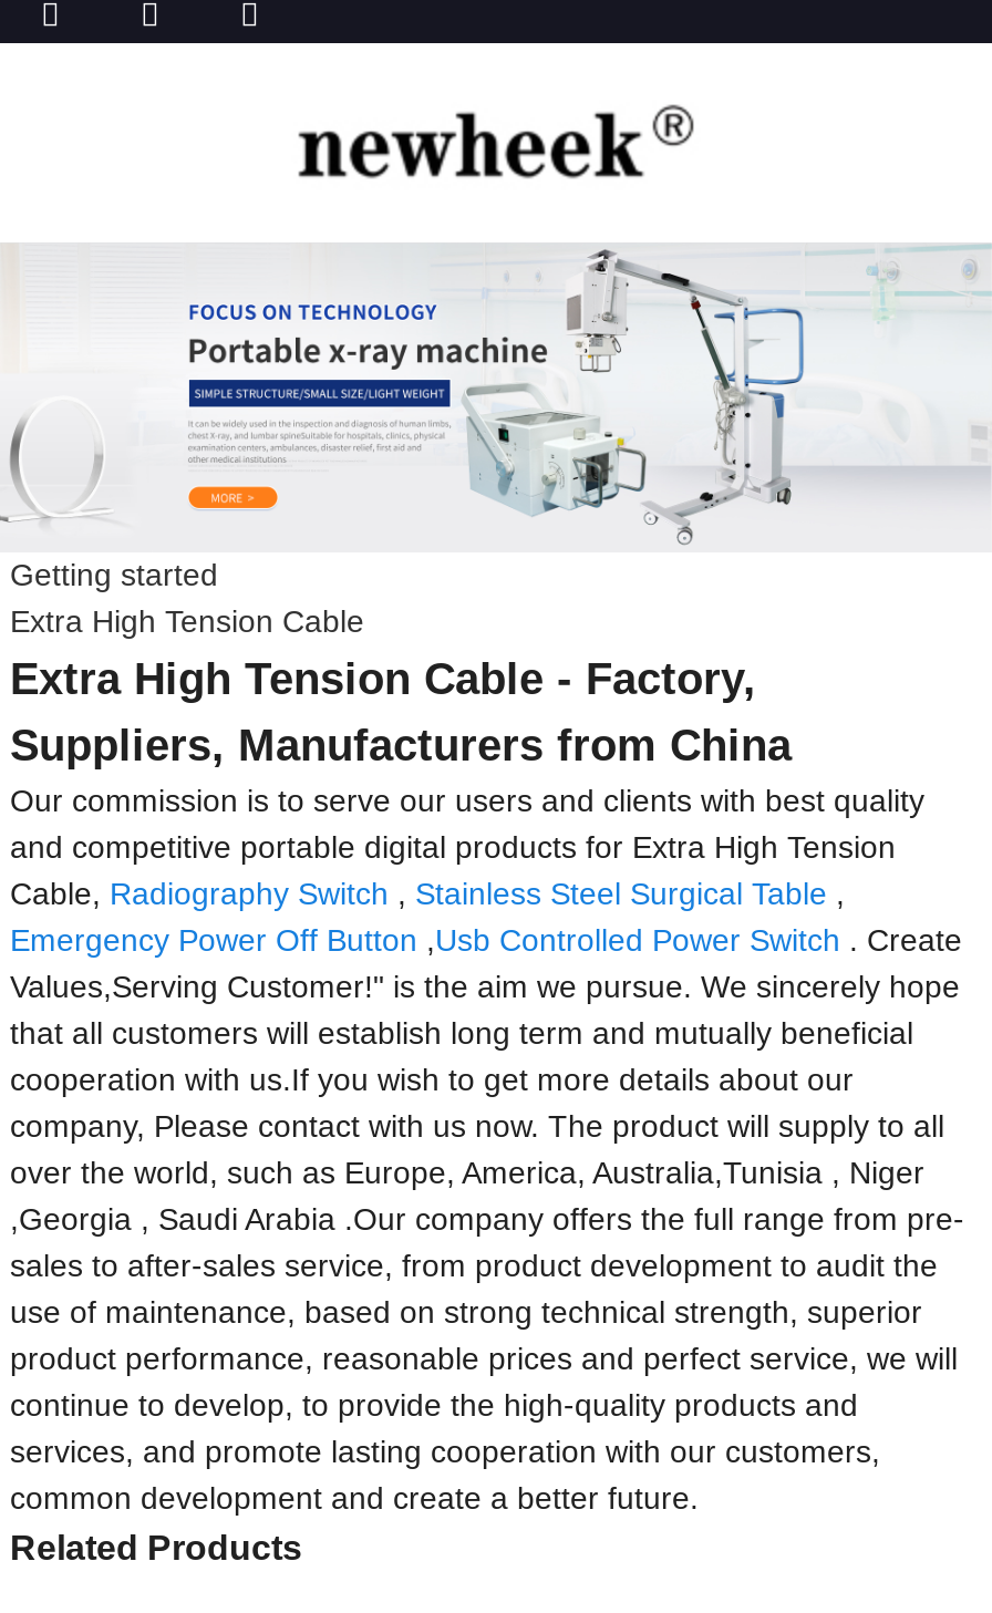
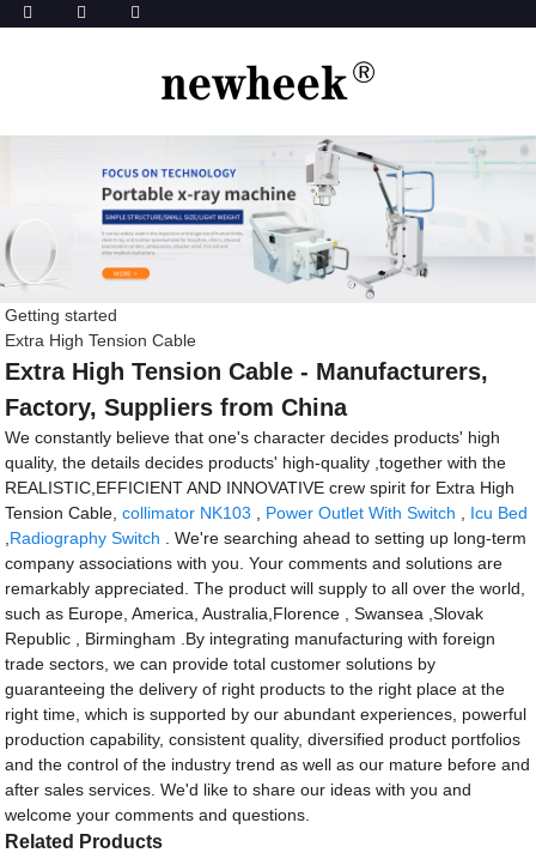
[10,654,964,1516] Extra High Tension Cable - Factory, | Suppliers, Manufacturers from China | Our commission is to serve our users and clients with best quality | and competitive portable digital products for Extra High Tension | Cable, Radiography Switch, Stainless Steel Surgical Table, | Emergency Power Off Button, Usb Controlled Power Switch. Create | Values,Serving Customer!" is the aim we pursue. We sincerely hope | that all customers will establish long term and mutually beneficial | cooperation with us.If you wish to get more details about our | company, Please contact with us now. The product will supply to all | over the world, such as Europe, America, Australia,Tunisia , Niger | ,Georgia , Saudi Arabia .Our company offers the full range from pre- | sales to after-sales service, from product development to audit the | use of maintenance, based on strong technical strength, superior | product performance, reasonable prices and perfect service, we will | continue to develop, to provide the high-quality products and | services, and promote lasting cooperation with our customers, | common development and create a better future. -> [5,358,531,824] Extra High Tension Cable - Manufacturers, | Factory, Suppliers from China | We constantly believe that one's character decides products' high | quality, the details decides products' high-quality ,together with the | REALISTIC,EFFICIENT AND INNOVATIVE crew spirit for Extra High | Tension Cable, collimator NK103, Power Outlet With Switch, Icu Bed | ,Radiography Switch. We're searching ahead to setting up long-term | company associations with you. Your comments and solutions are | remarkably appreciated. The product will supply to all over the world, | such as Europe, America, Australia,Florence , Swansea ,Slovak | Republic , Birmingham .By integrating manufacturing with foreign | trade sectors, we can provide total customer solutions by | guaranteeing the delivery of right products to the right place at the | right time, which is supported by our abundant experiences, powerful | production capability, consistent quality, diversified product portfolios | and the control of the industry trend as well as our mature before and | after sales services. We'd like to share our ideas with you and | welcome your comments and questions.

